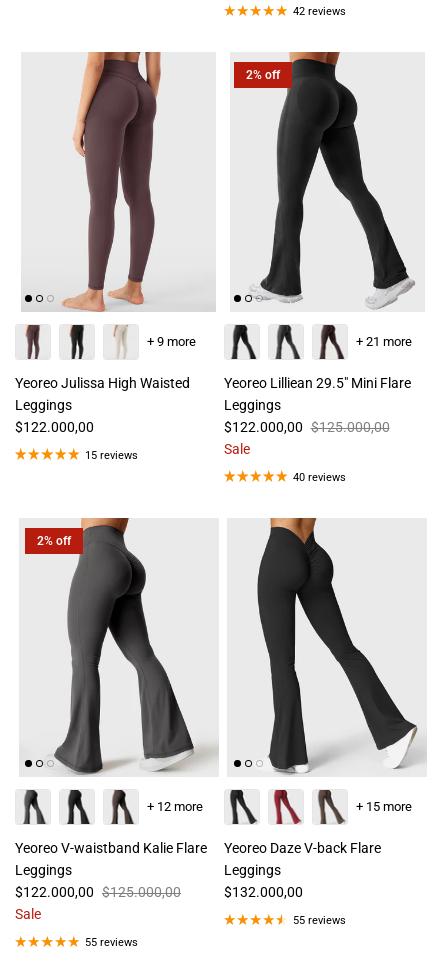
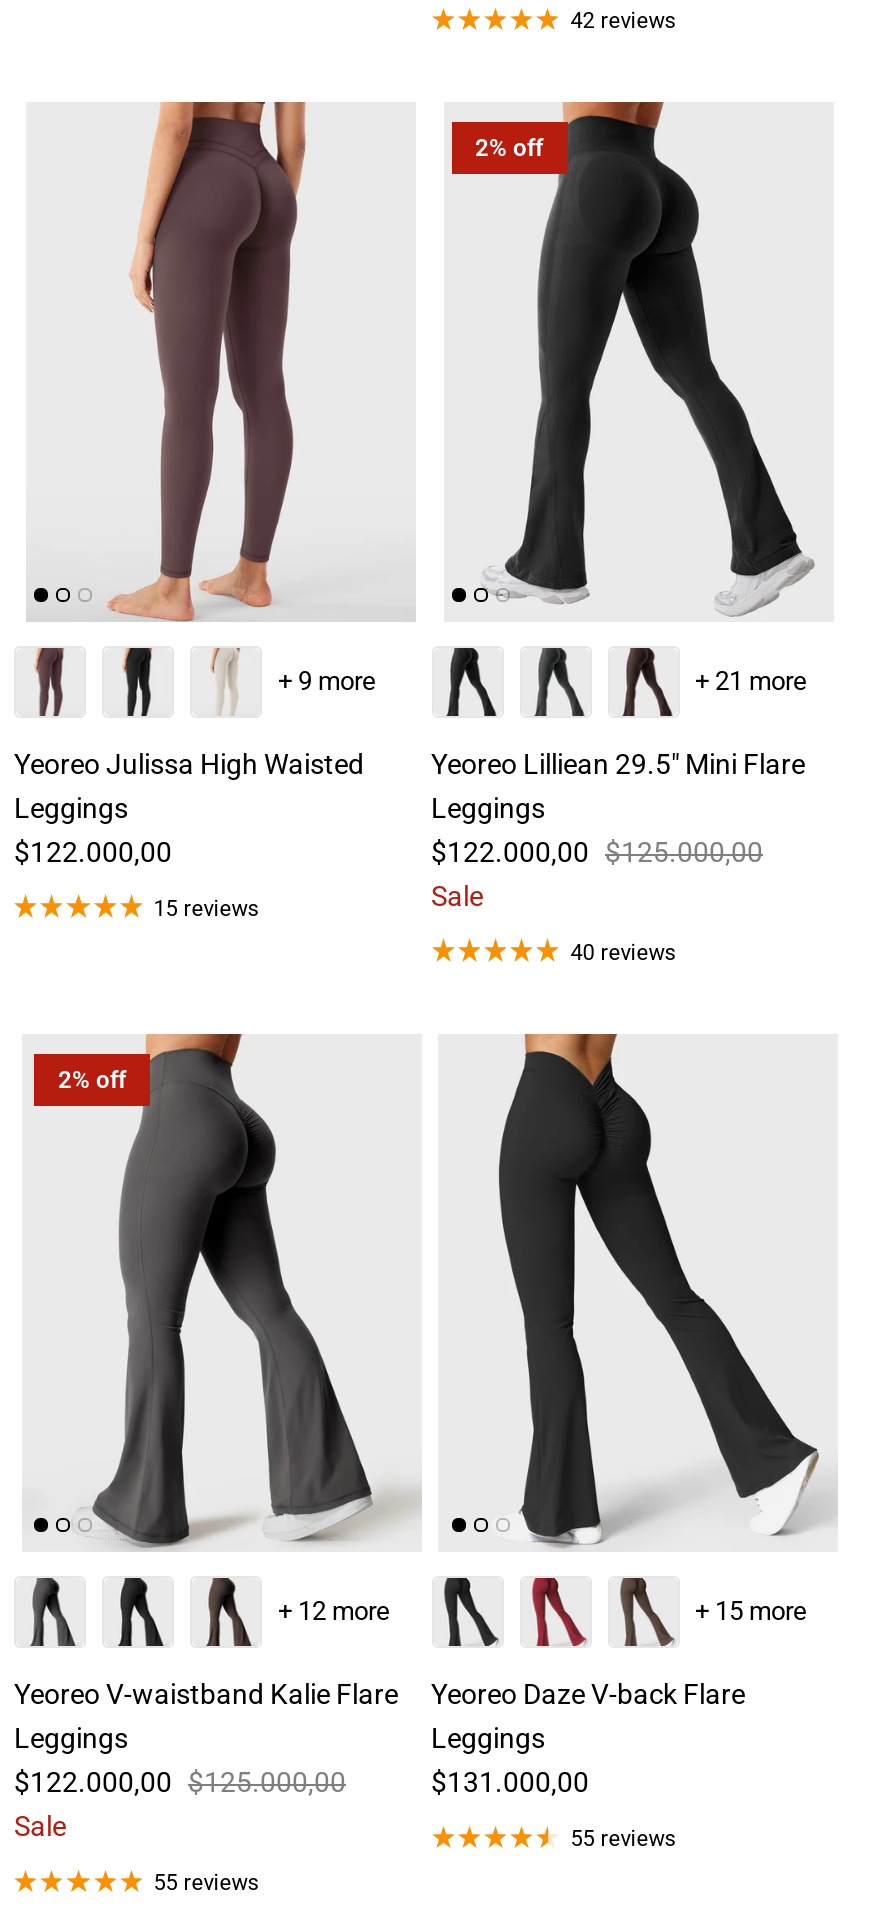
[223,884,302,900] $132.000,00 -> [431,1766,589,1798] $131.000,00

